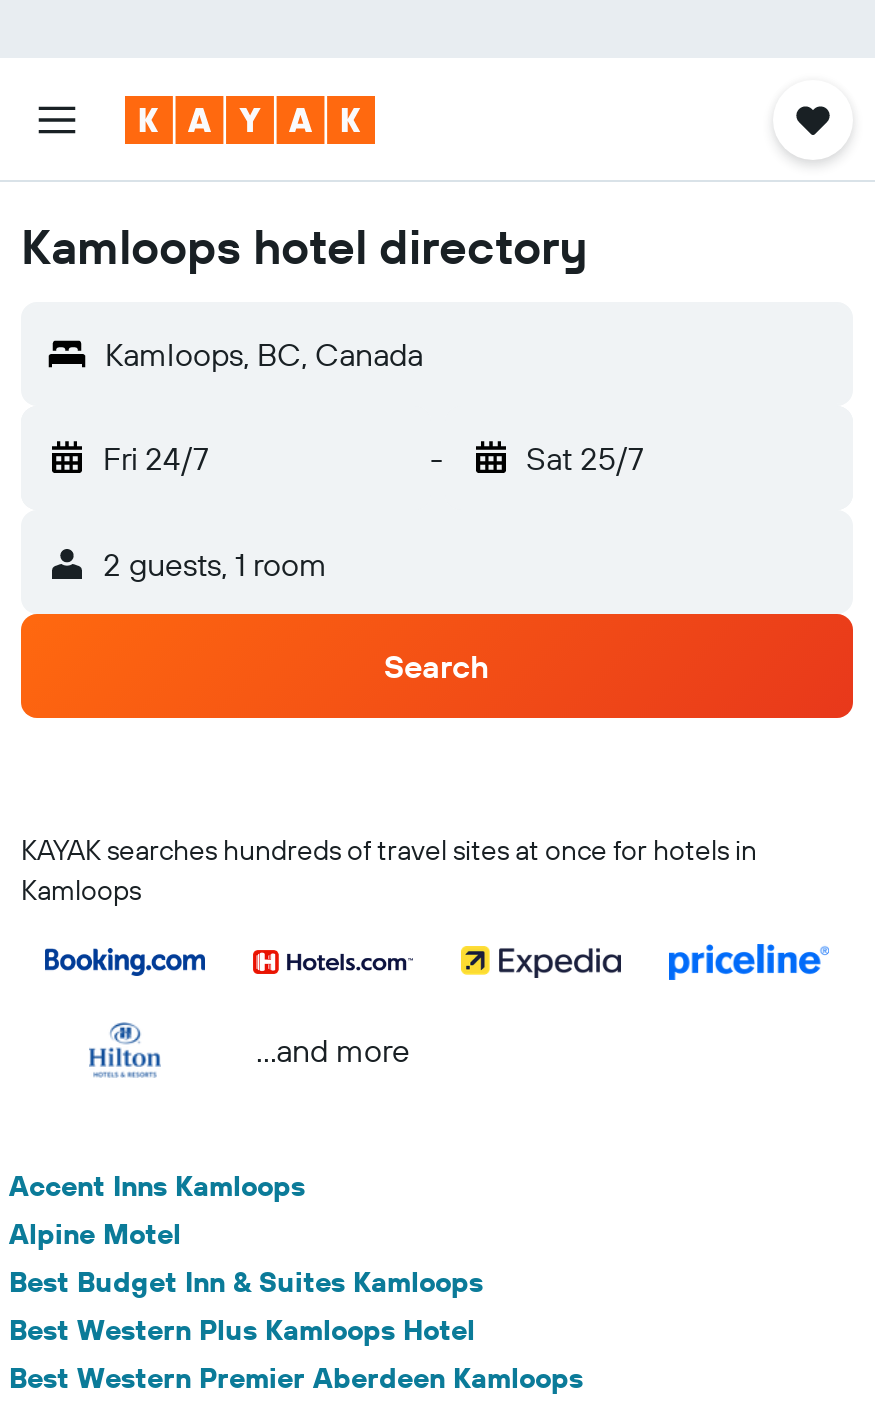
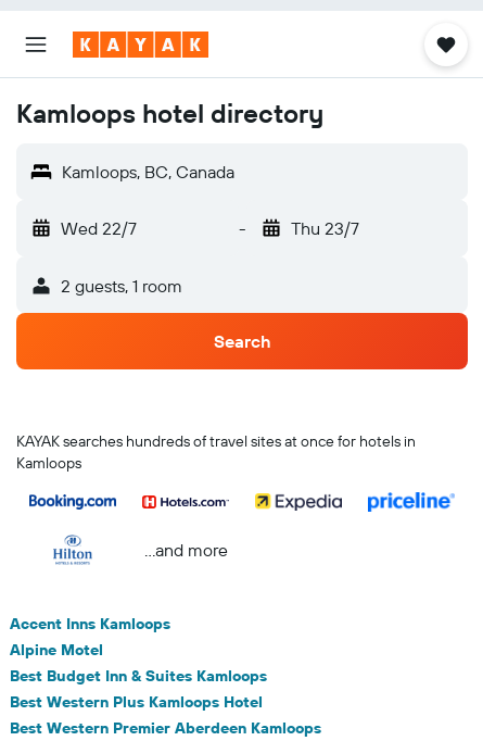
[103,438,209,478] Fri 24/7 -> [61,217,137,239] Wed 22/7
[526,438,644,478] Sat 25/7 -> [290,217,359,239] Thu 23/7

